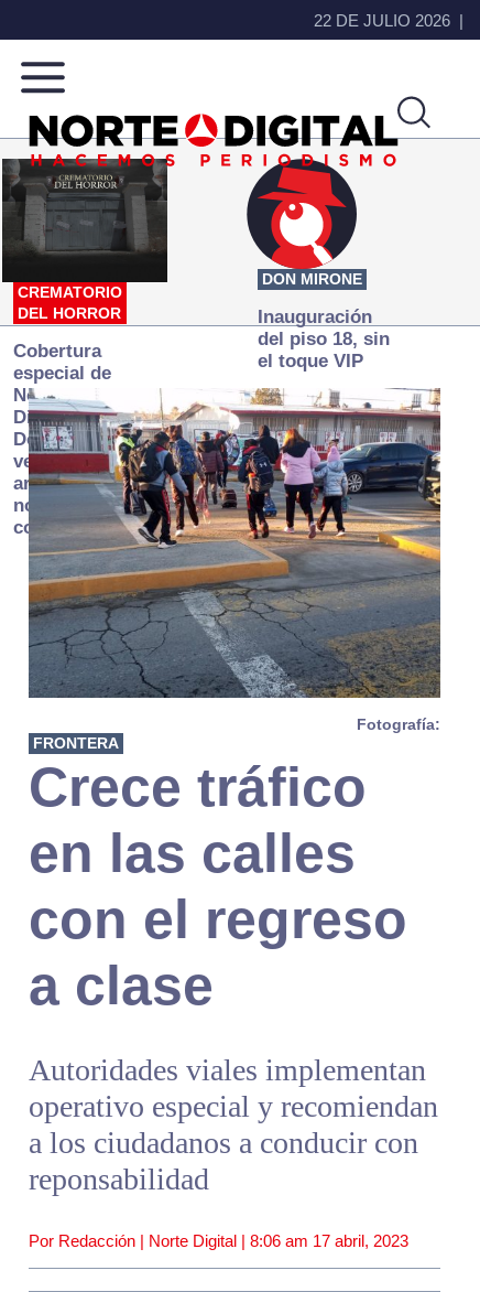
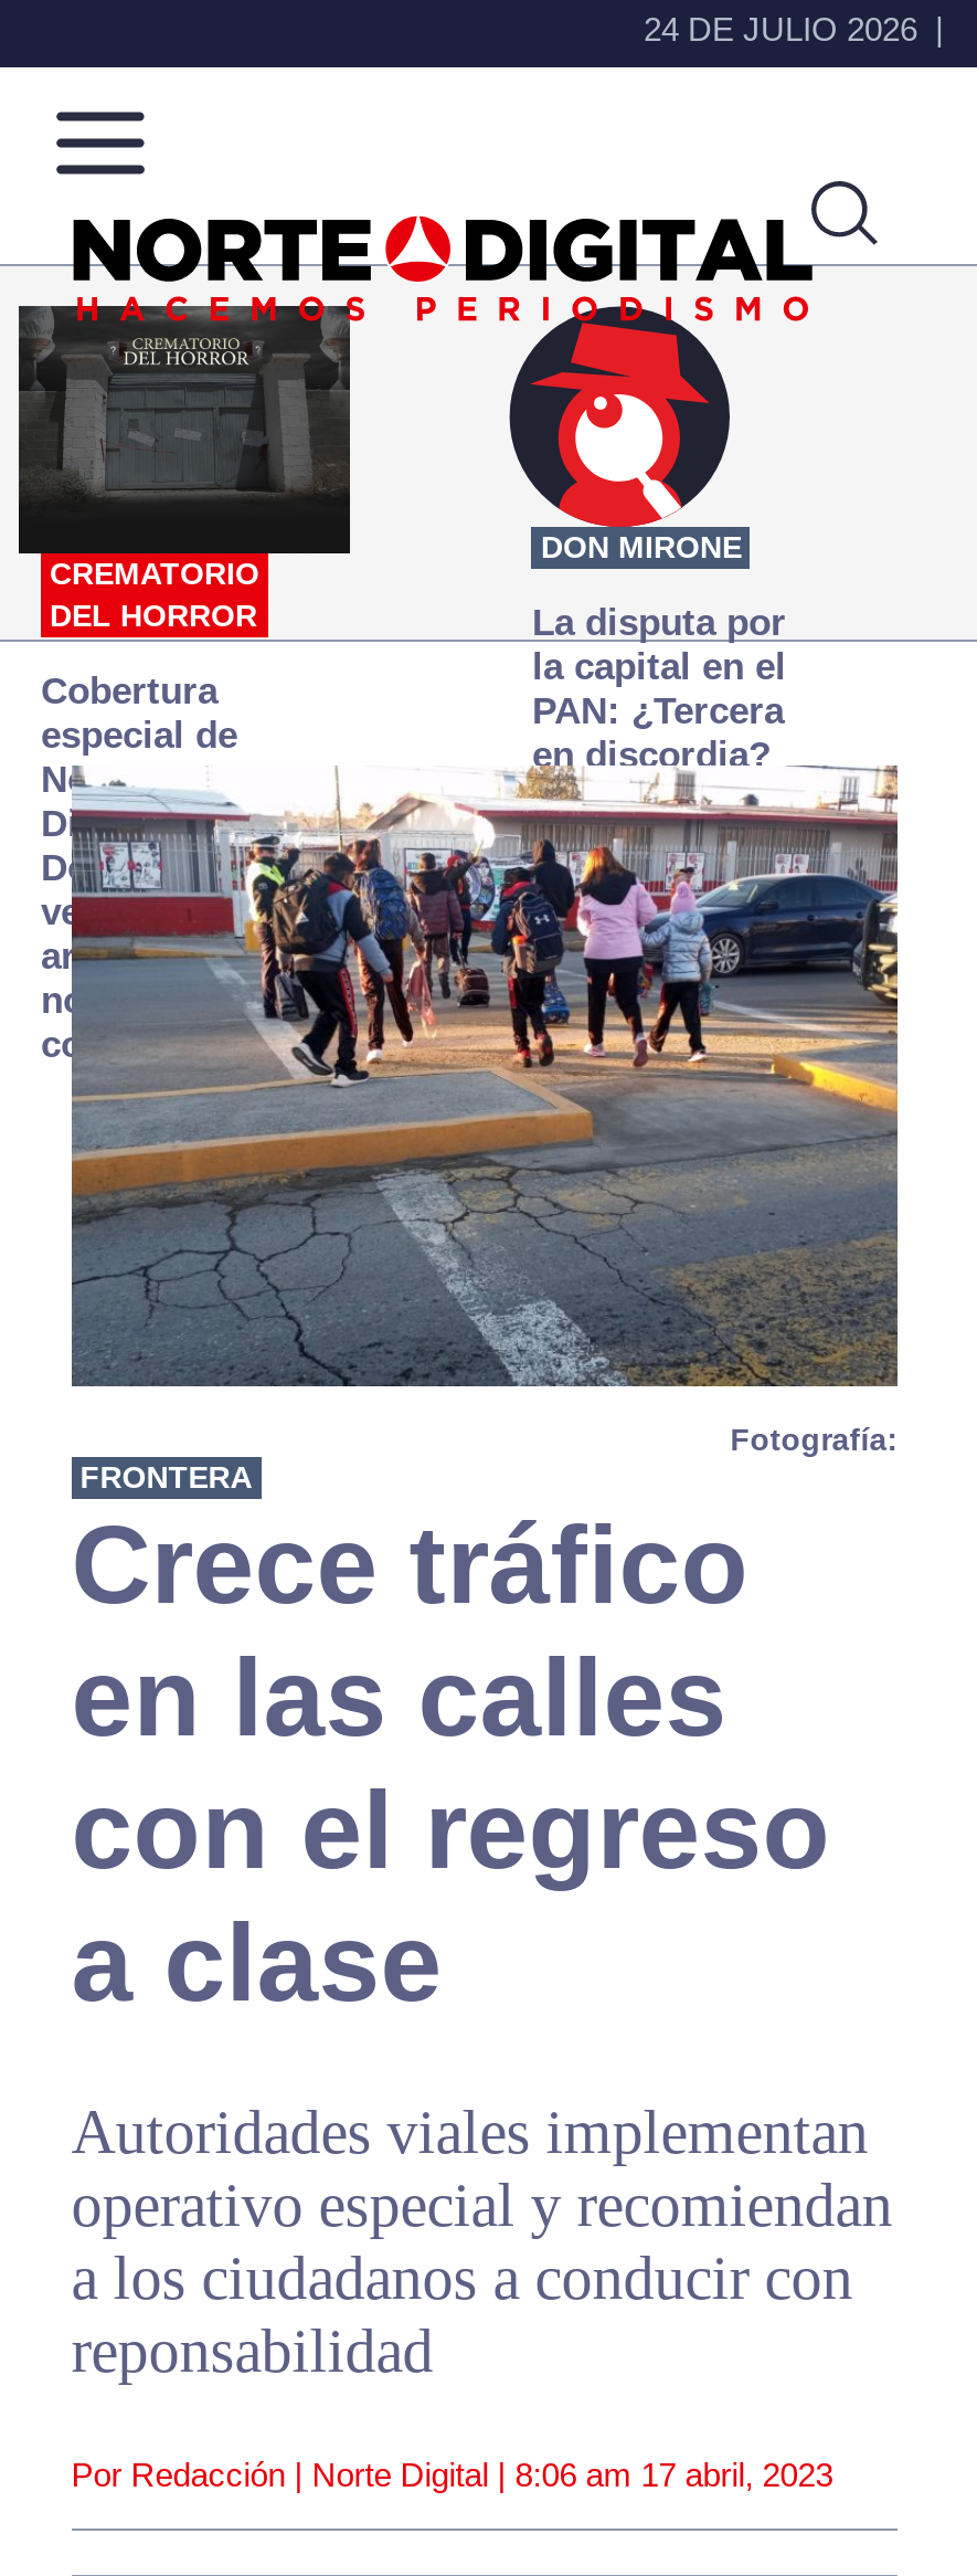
[314,11,450,30] 22 DE JULIO 2026 -> [644,10,917,47] 24 DE JULIO 2026
[258,306,390,372] Inauguración | del piso 18, sin | el toque VIP -> [532,602,786,777] La disputa por | la capital en el | PAN: ¿Tercera | en discordia?

